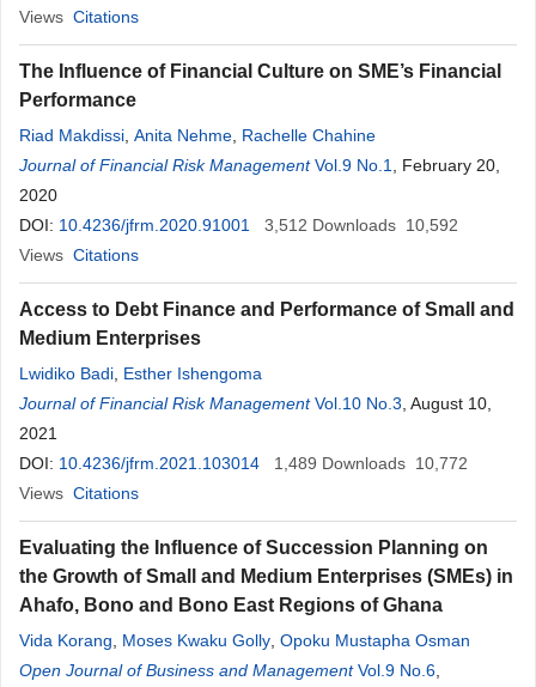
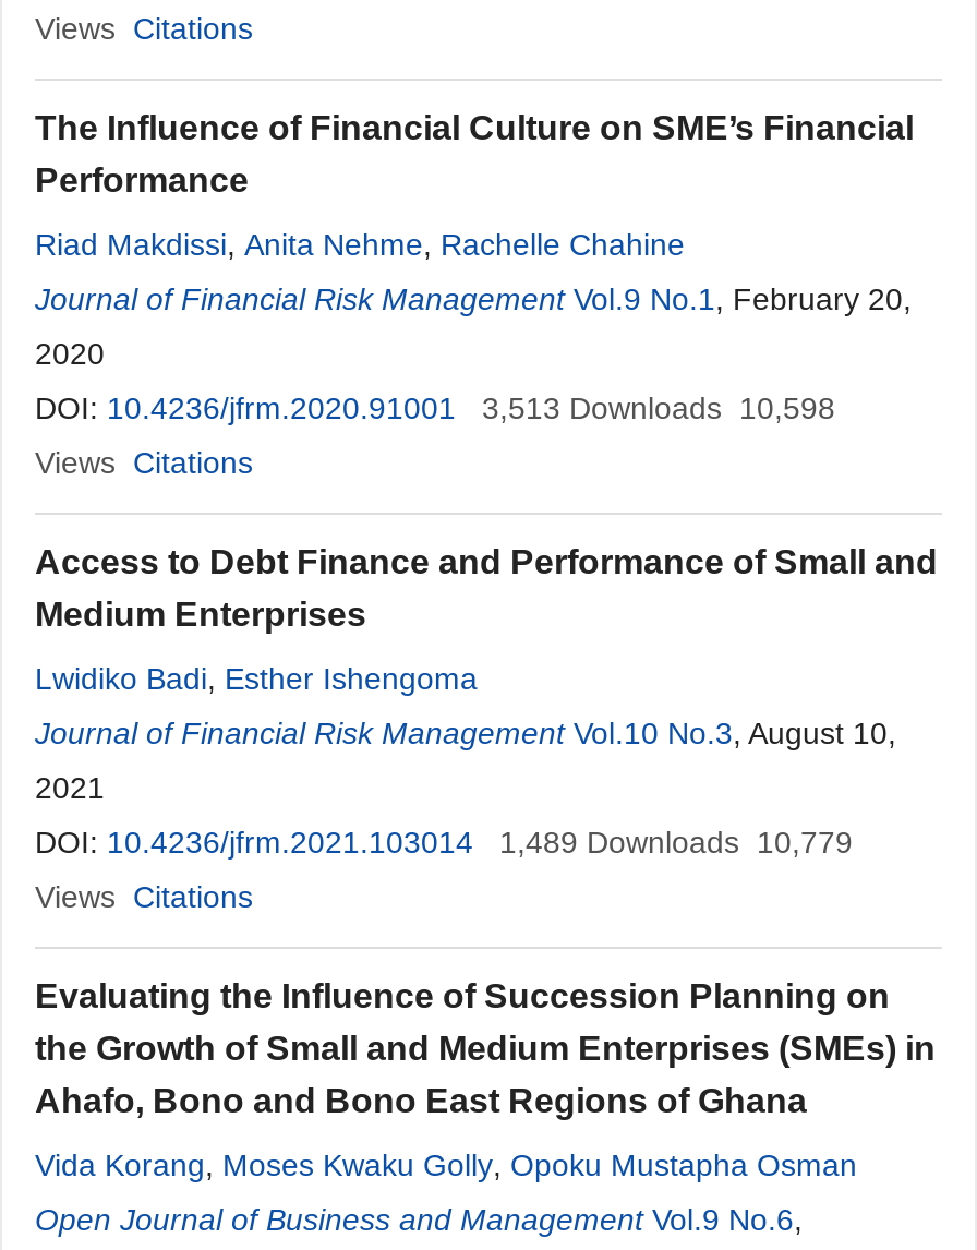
[19,215,458,235] DOI: 10.4236/jfrm.2020.91001 3,512 Downloads 10,592 -> [35,390,835,425] DOI: 10.4236/jfrm.2020.91001 3,513 Downloads 10,598
[19,454,468,473] DOI: 10.4236/jfrm.2021.103014 1,489 Downloads 10,772 -> [35,825,853,860] DOI: 10.4236/jfrm.2021.103014 1,489 Downloads 10,779

